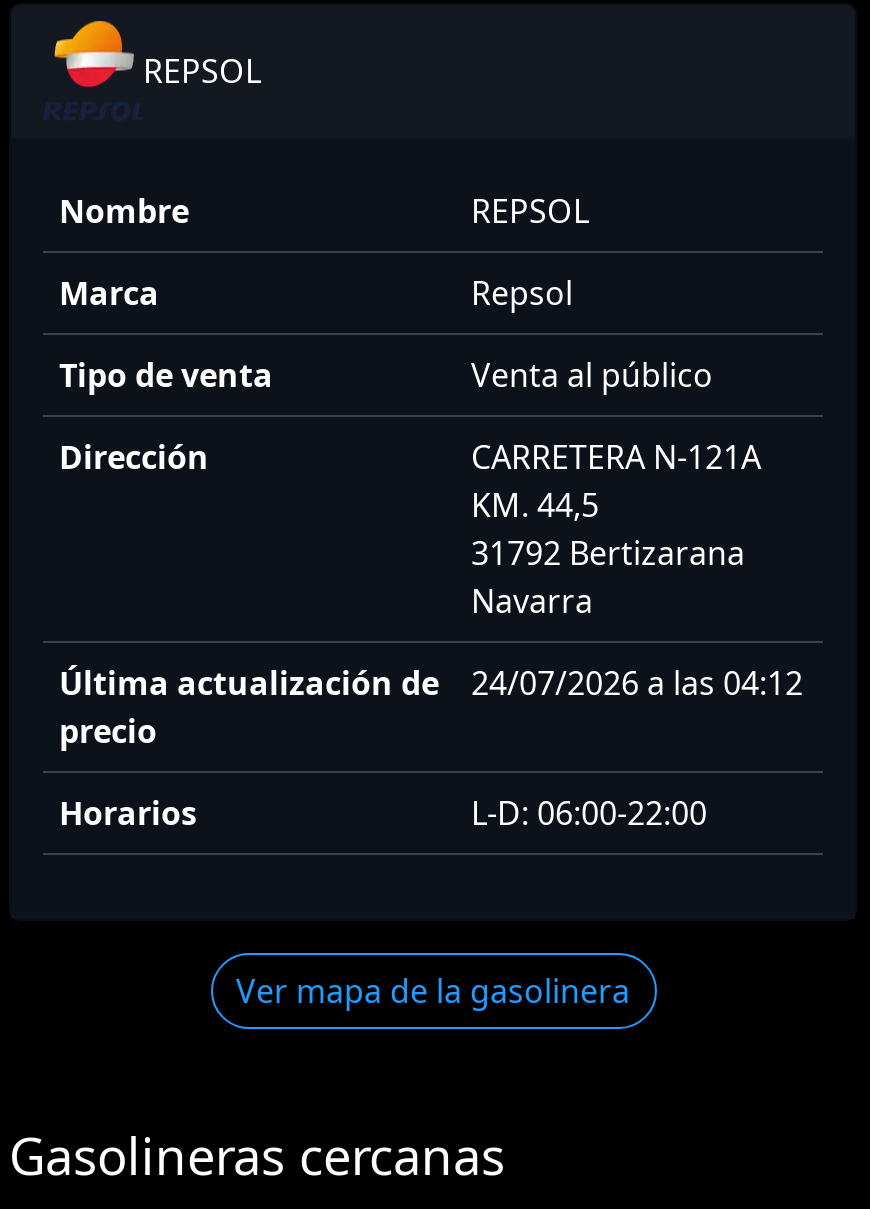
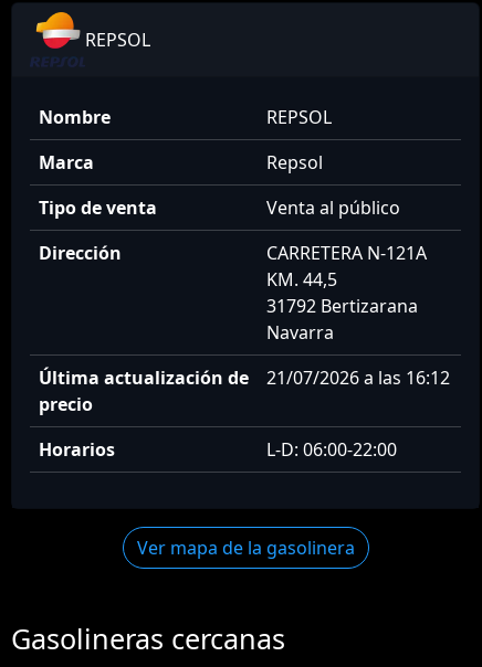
[59,661,803,705] Última actualización de 24/07/2026 a las 04:12 -> [39,366,450,390] Última actualización de 21/07/2026 a las 16:12

